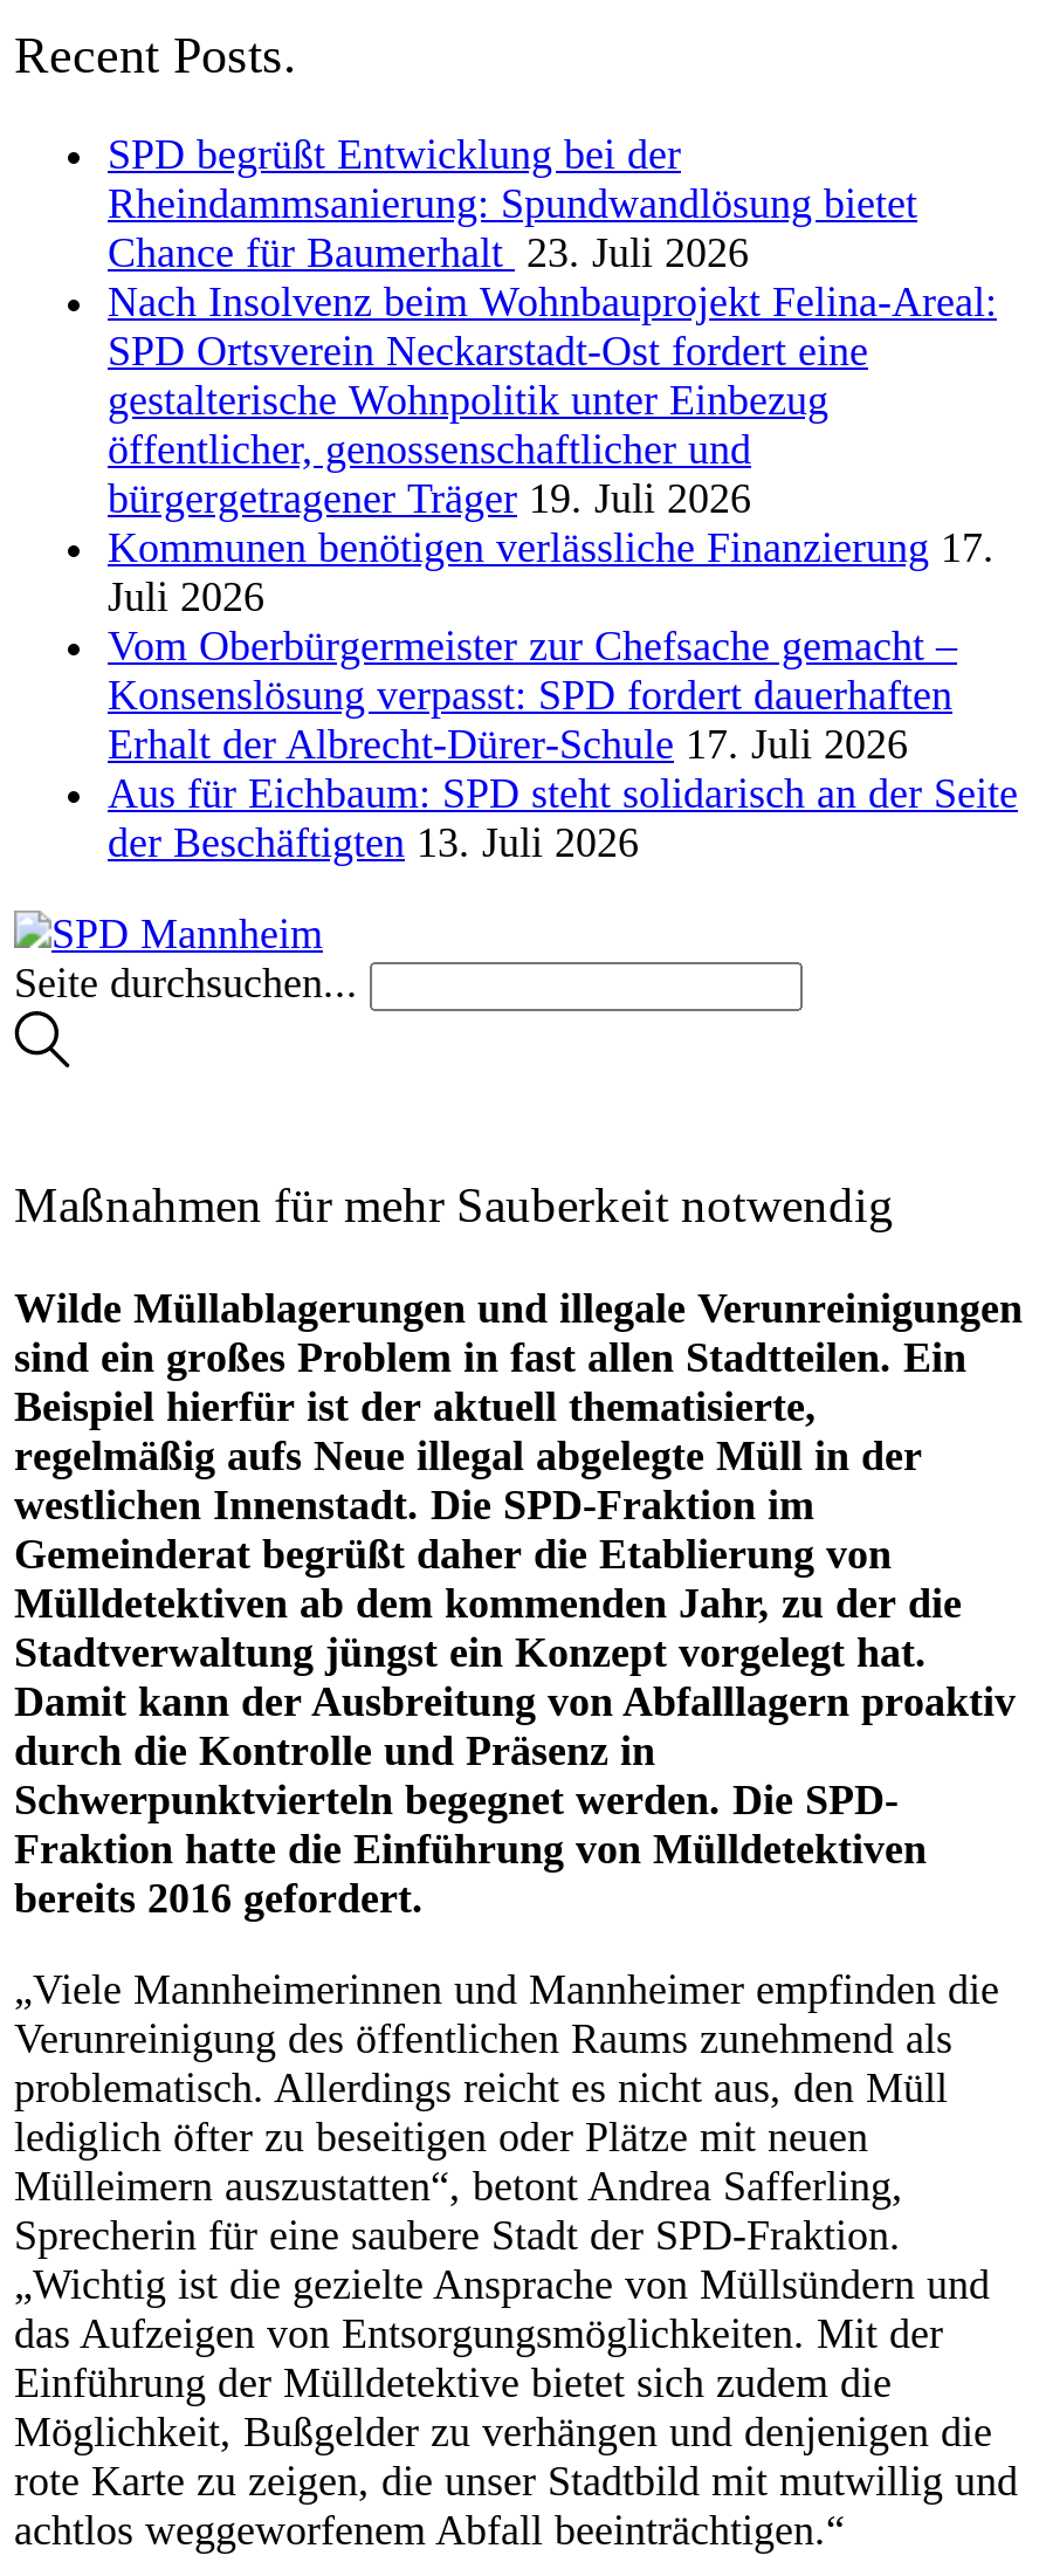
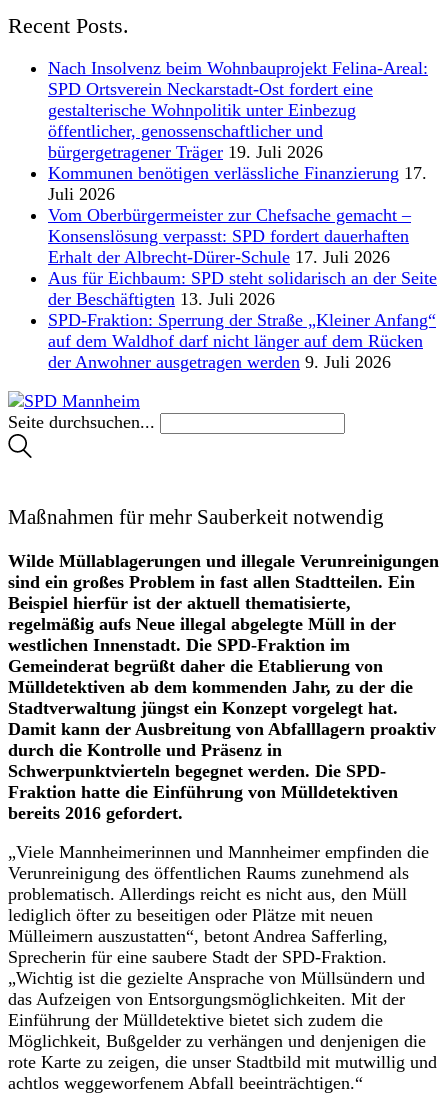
[108,130,917,275] SPD begrüßt Entwicklung bei der | Rheindammsanierung: Spundwandlösung bietet | Chance für Baumerhalt 23. Juli 2026 -> none
moved [108,278,1018,865] -> [48,58,437,309]: Nach Insolvenz beim Wohnbauprojekt Felina-Areal: | SPD Ortsverein Neckarstadt-Ost fordert eine | gestalterische Wohnpolitik unter Einbezug | ... | Aus für Eichbaum: SPD steht solidarisch an der Seite | der Beschäftigten 13. Juli 2026
none -> [48,310,436,372] SPD-Fraktion: Sperrung der Straße „Kleiner Anfang“ | auf dem Waldhof darf nicht länger auf dem Rücken | der Anwohner ausgetragen werden 9. Juli 2026

